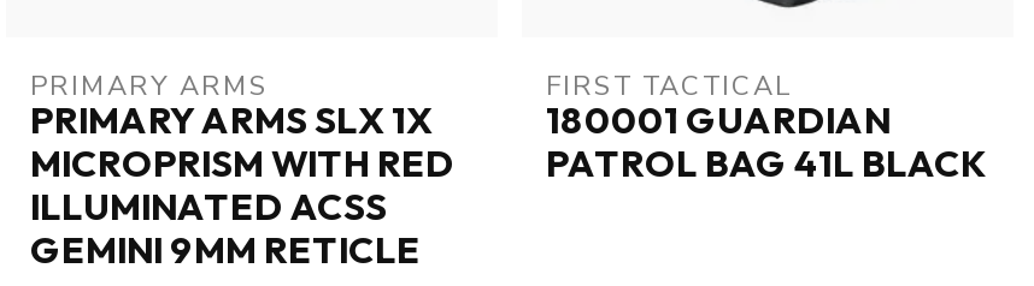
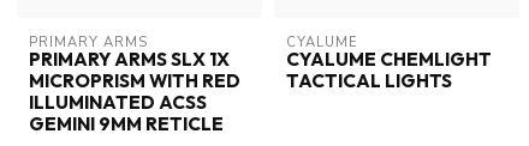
[546,68,987,186] FIRST TACTICAL | 180001 GUARDIAN | PATROL BAG 41L BLACK -> [286,34,492,92] CYALUME | CYALUME CHEMLIGHT | TACTICAL LIGHTS

